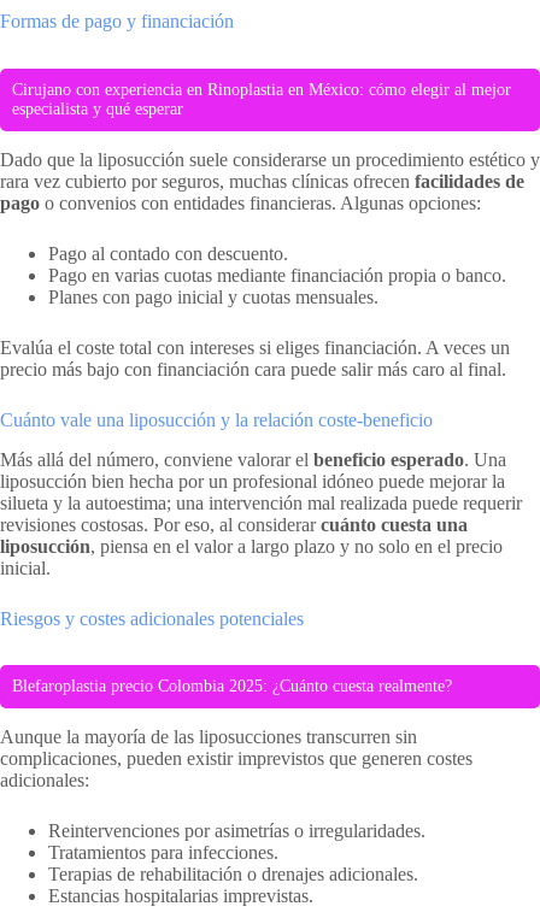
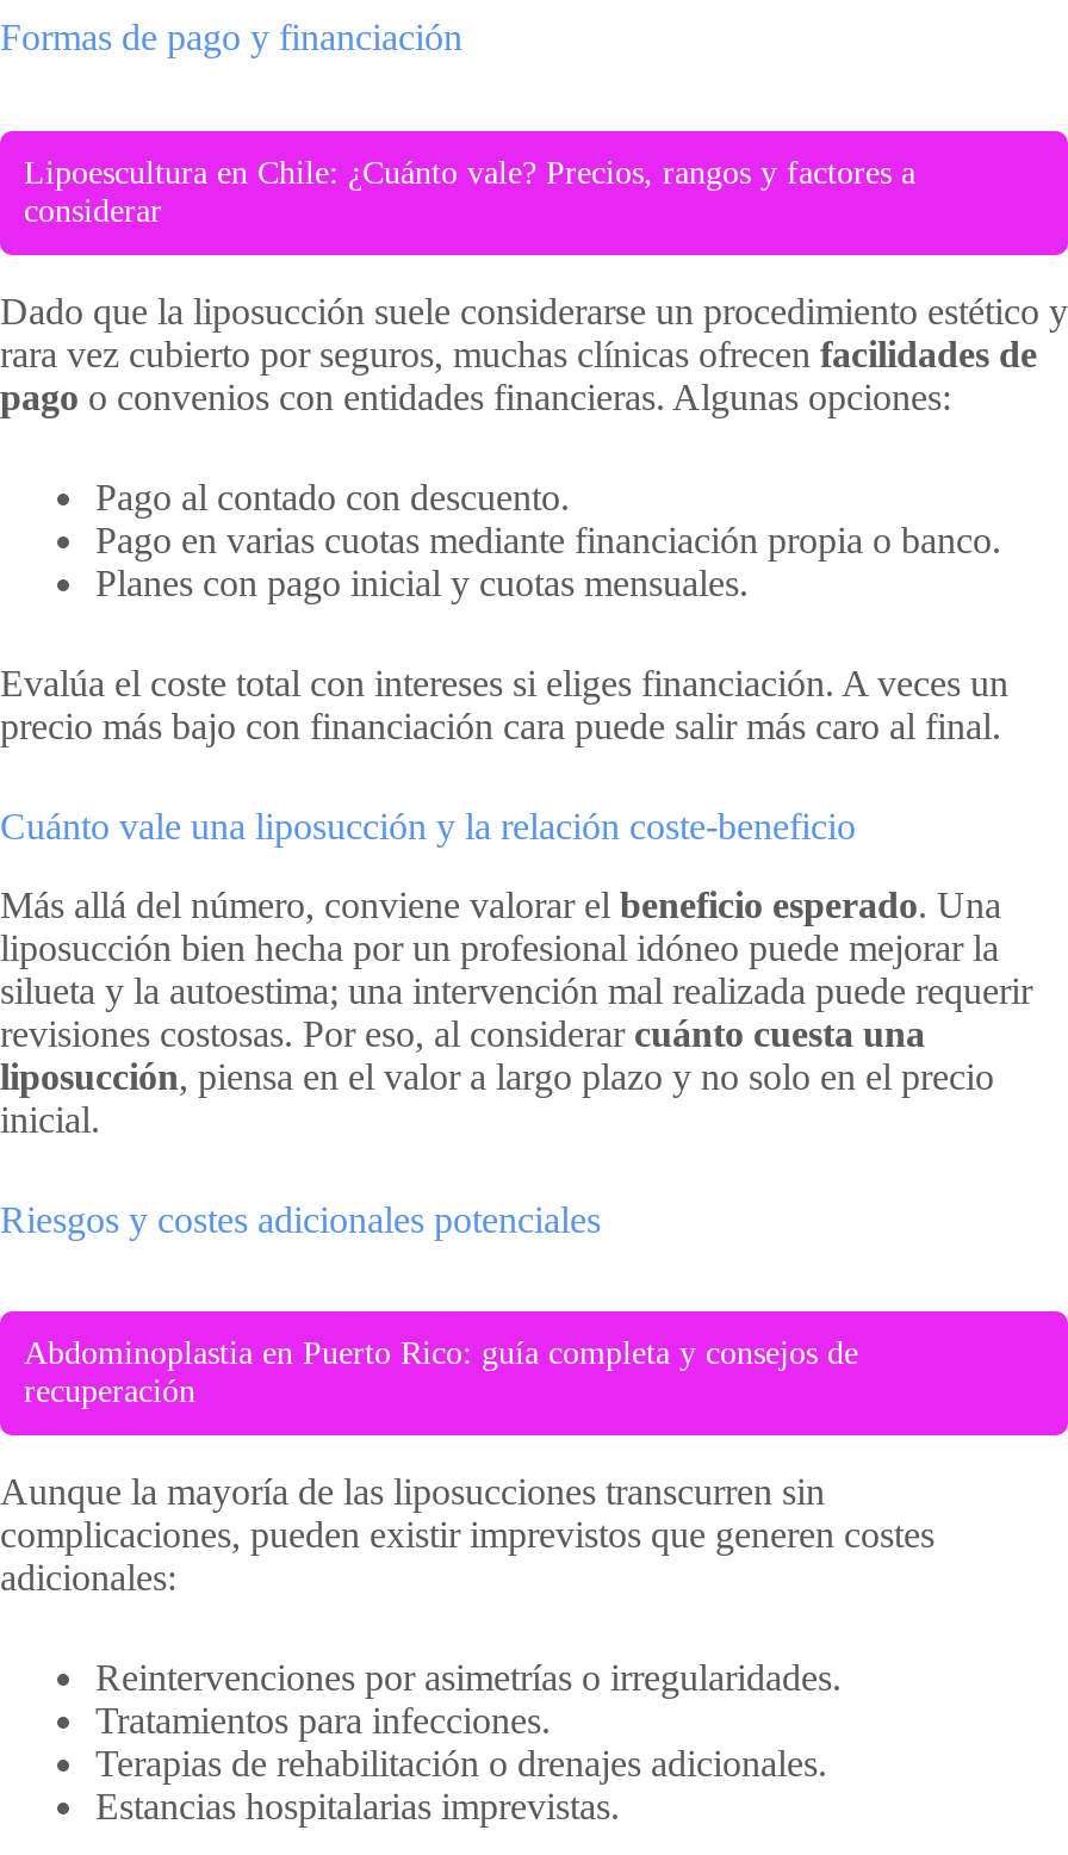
[12,80,511,118] Cirujano con experiencia en Rinoplastia en México: cómo elegir al mejor | especialista y qué esperar -> [24,154,915,228] Lipoescultura en Chile: ¿Cuánto vale? Precios, rangos y factores a | considerar
[12,677,452,695] Blefaroplastia precio Colombia 2025: ¿Cuánto cuesta realmente? -> [24,1336,858,1410] Abdominoplastia en Puerto Rico: guía completa y consejos de | recuperación

